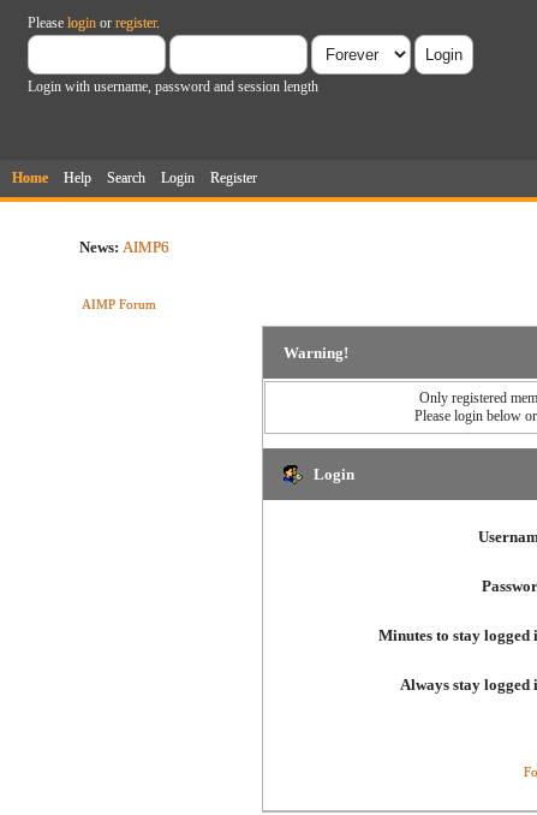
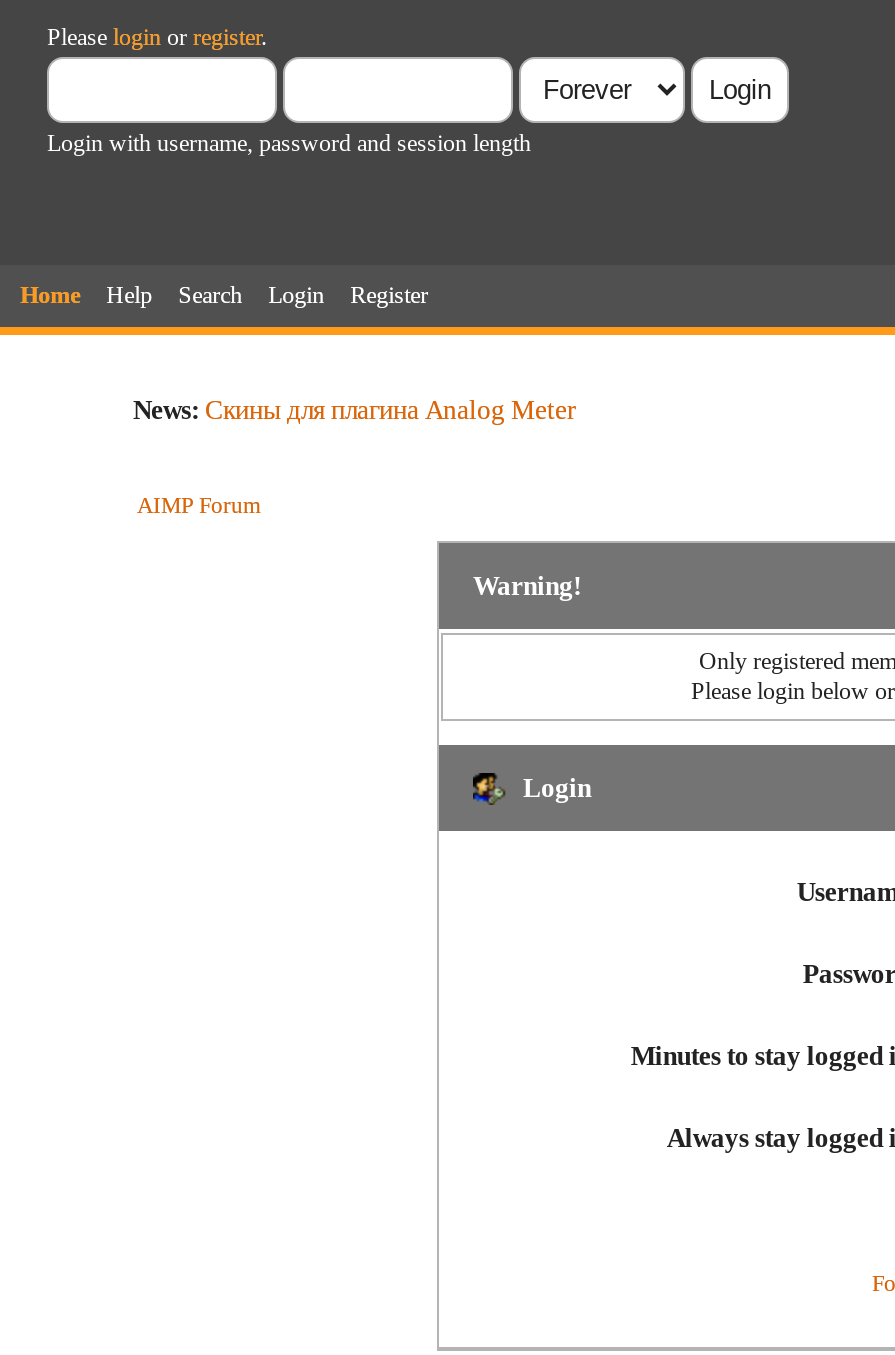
[79,238,169,256] News: AIMP6 -> [133,395,575,425] News: Скины для плагина Analog Meter

